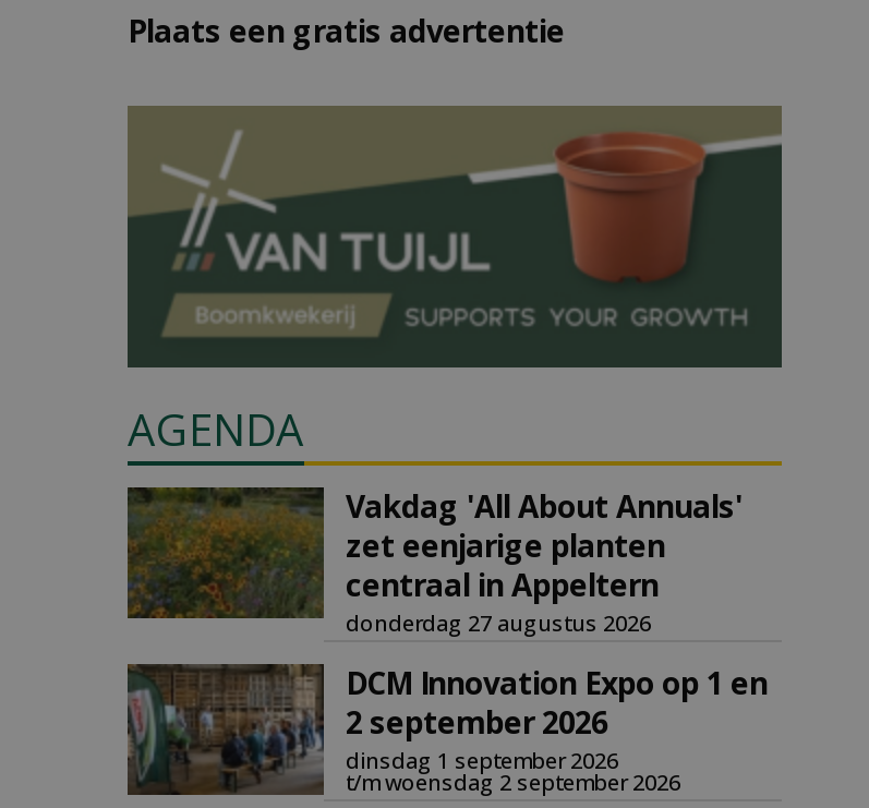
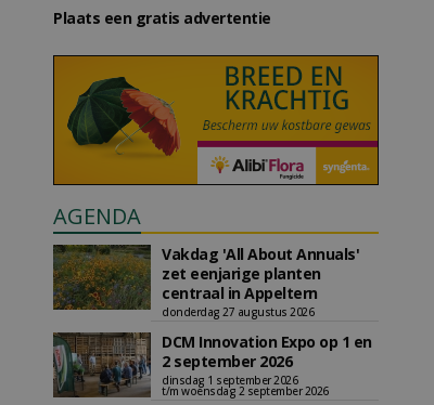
[125,108,784,367] [image] -> [53,55,380,185] [image]

